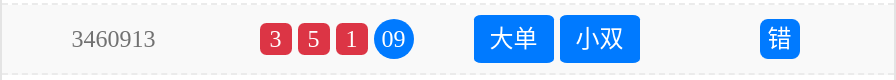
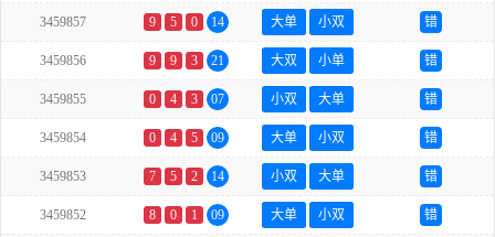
[72,25,156,53] 3460913 -> [40,14,86,30] 3459857
[270,25,282,53] 3 -> [149,14,156,30] 9
none -> [40,14,437,223] 0 | 14 | 大单 | 小双 | 错 | 3459856 | 9 | 9 | 3 | 21 | 大双 | 小单 | 错 | 3459855 | 0 | 4 | 3 | 07 | 小双 | 大单 | 错 | 3459854 | 0 | 4 | 5 | 09 | 大单 | 小双 | 错 | 3459853 | 7 | 5 | 2 | 14 | 小双 | 大单 | 错 | 3459852 | 8 | 0

